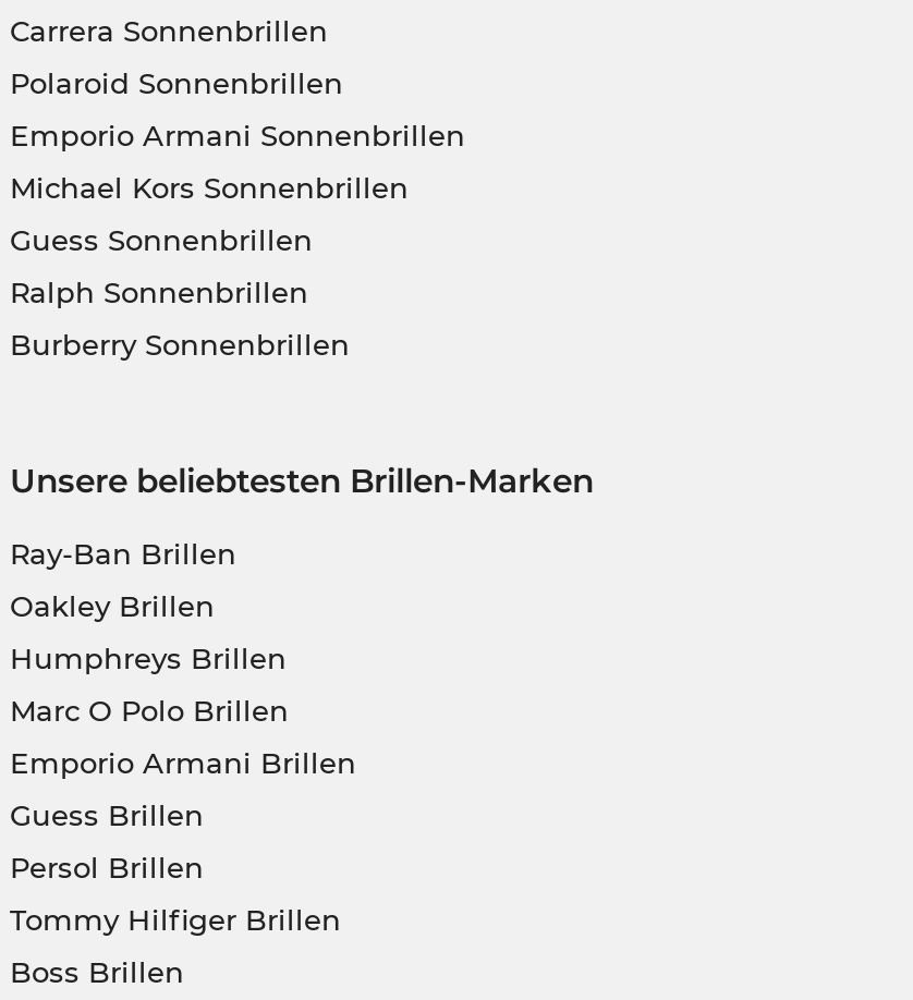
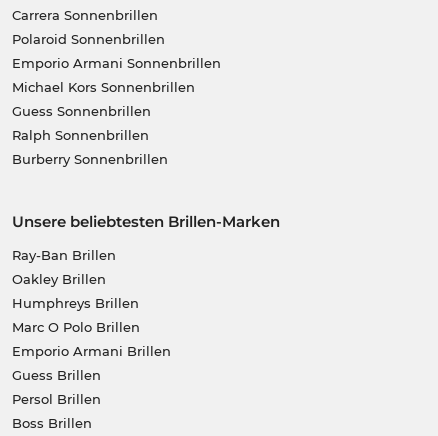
[10,903,341,937] Tommy Hilfiger Brillen -> none

